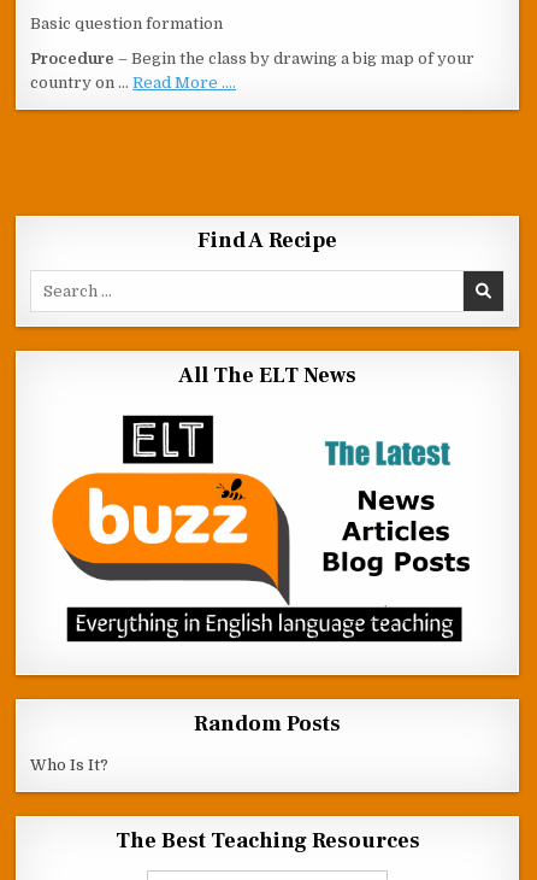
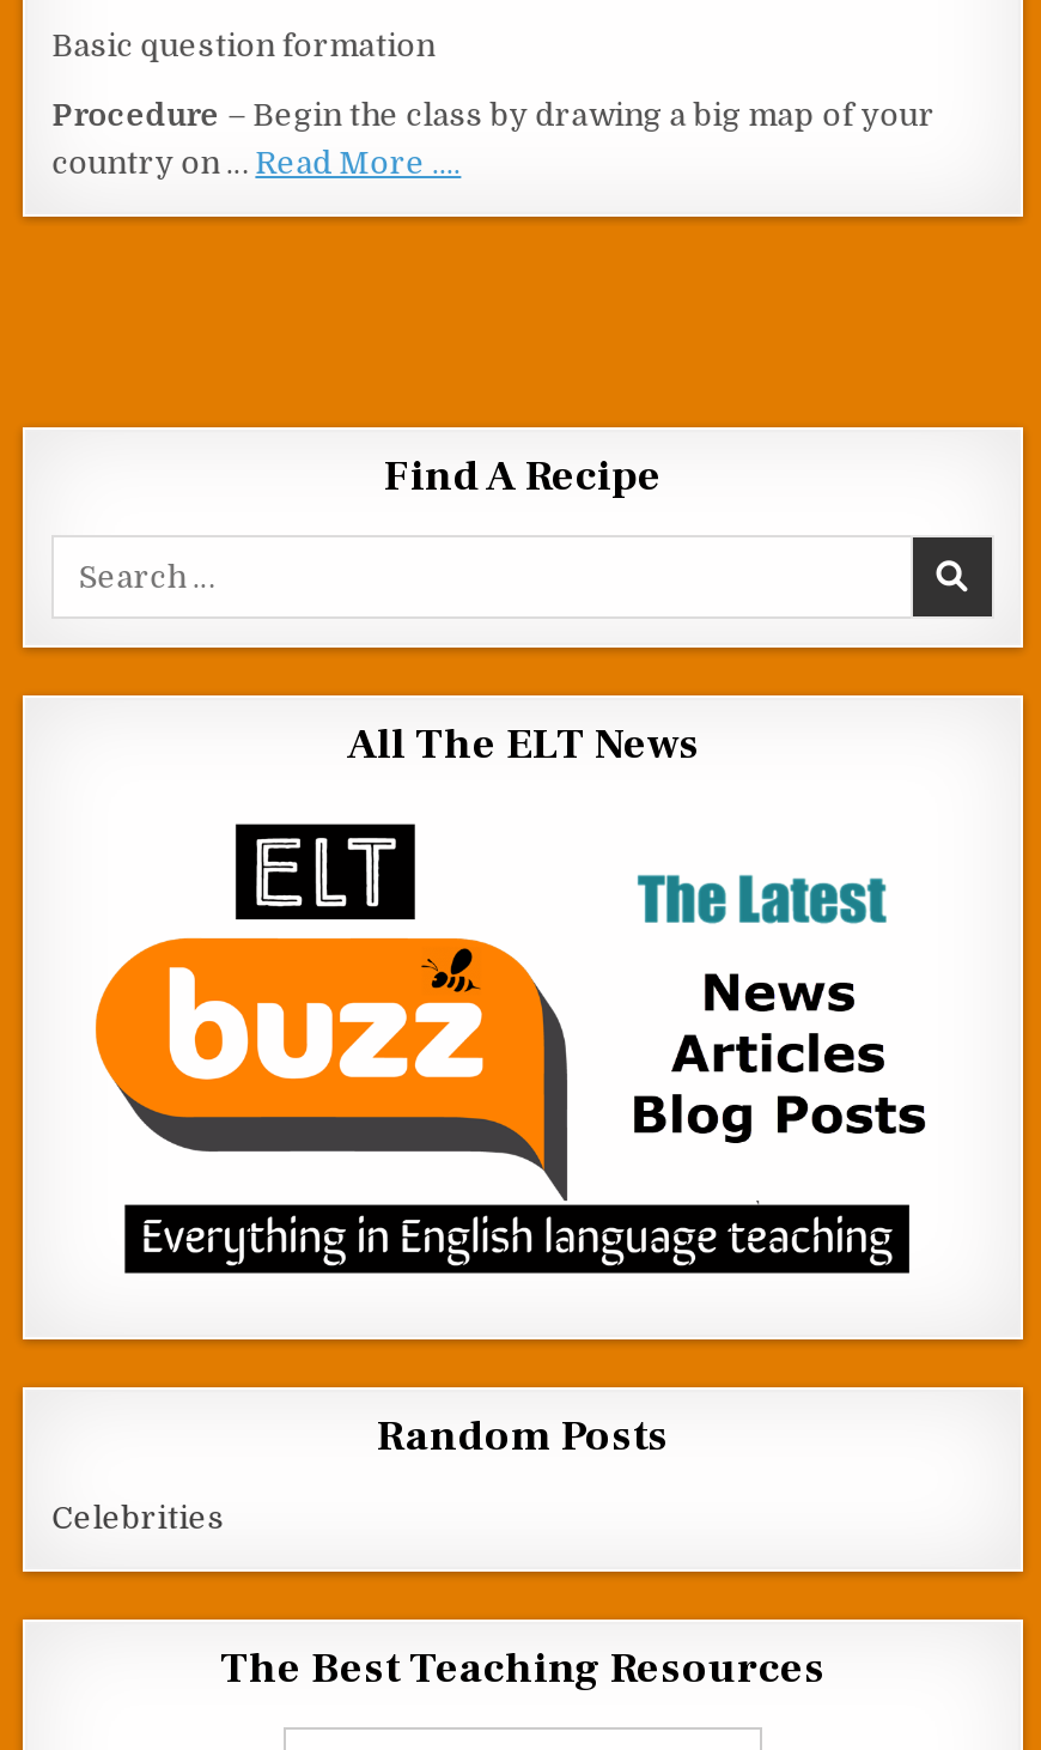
[30,756,109,774] Who Is It? -> [52,1501,224,1536] Celebrities

